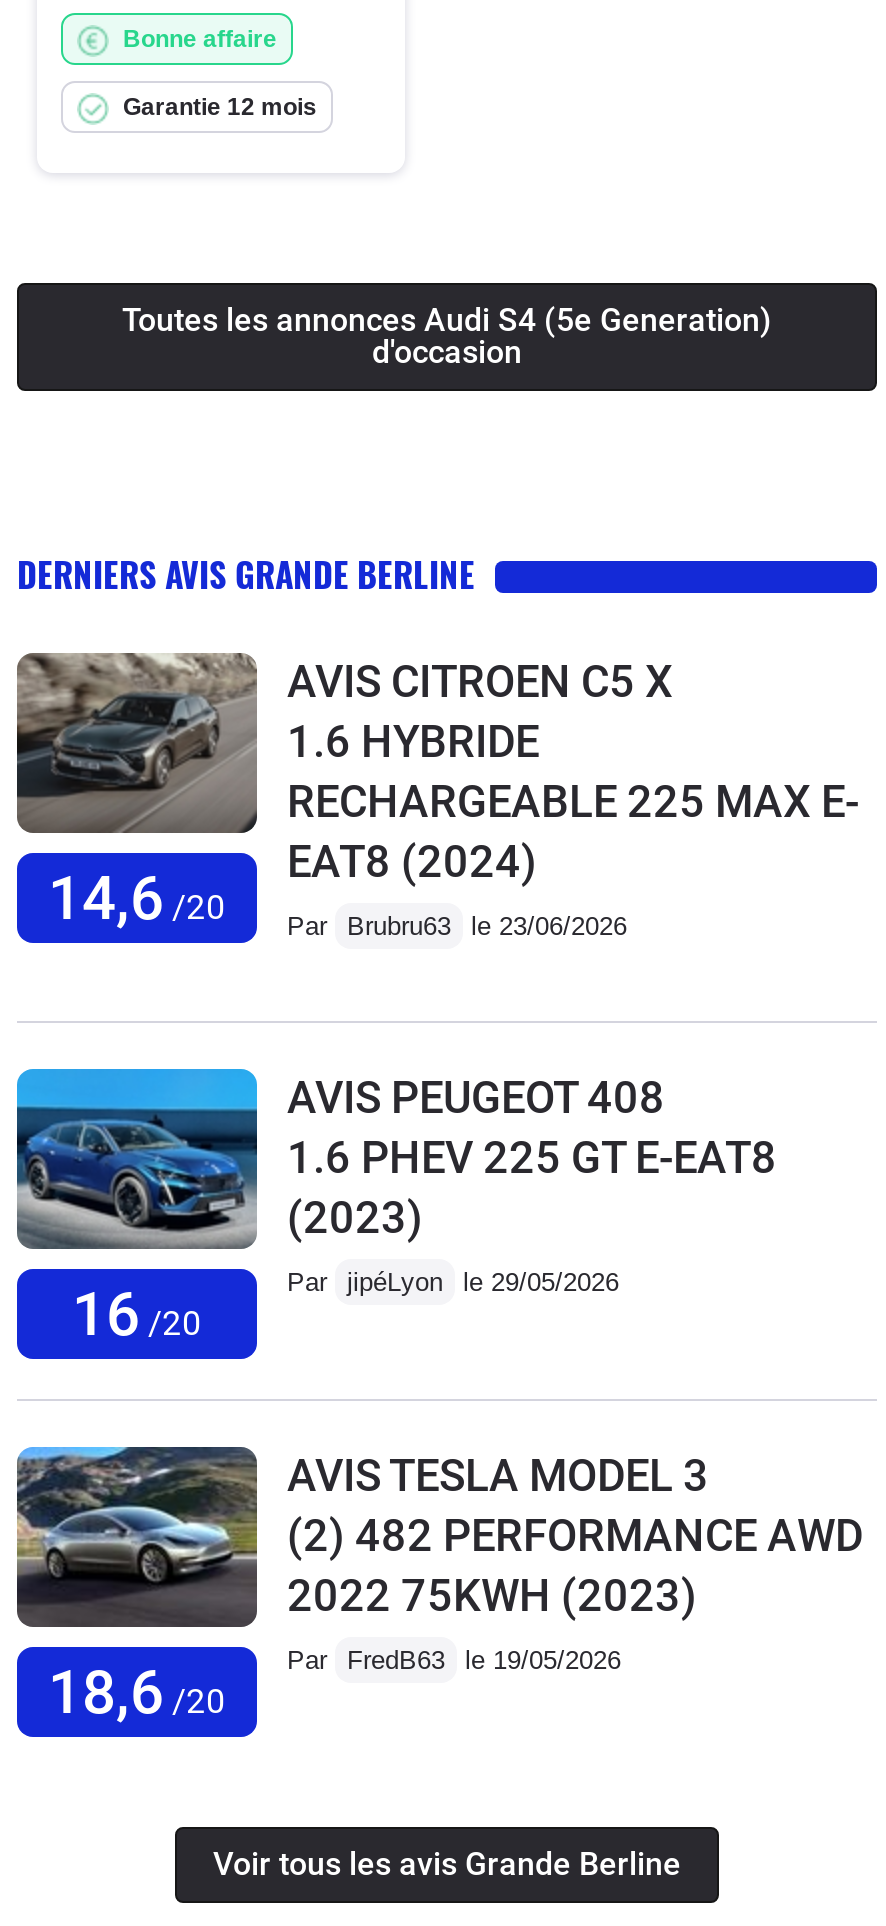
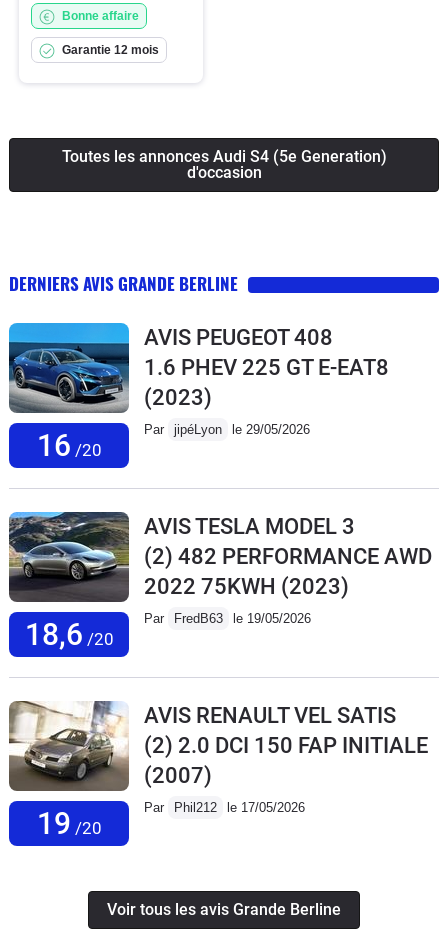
[15,651,859,941] [image] | AVIS CITROEN C5 X | 1.6 HYBRIDE | RECHARGEABLE 225 MAX E- | EAT8 (2024) | Par Brubru63 le 23/06/2026 -> none
[48,863,226,933] 14,6 /20 -> none
moved [13,1073,863,1727] -> [7,325,432,652]: [image] | 16 /20 | AVIS PEUGEOT 408 | ... | 2022 75KWH (2023) | Par FredB63 le 19/05/2026
none -> [9,700,129,841] [image] | 19 /20
none -> [144,703,428,815] AVIS RENAULT VEL SATIS | (2) 2.0 DCI 150 FAP INITIALE | (2007) | Par Phil212 le 17/05/2026

